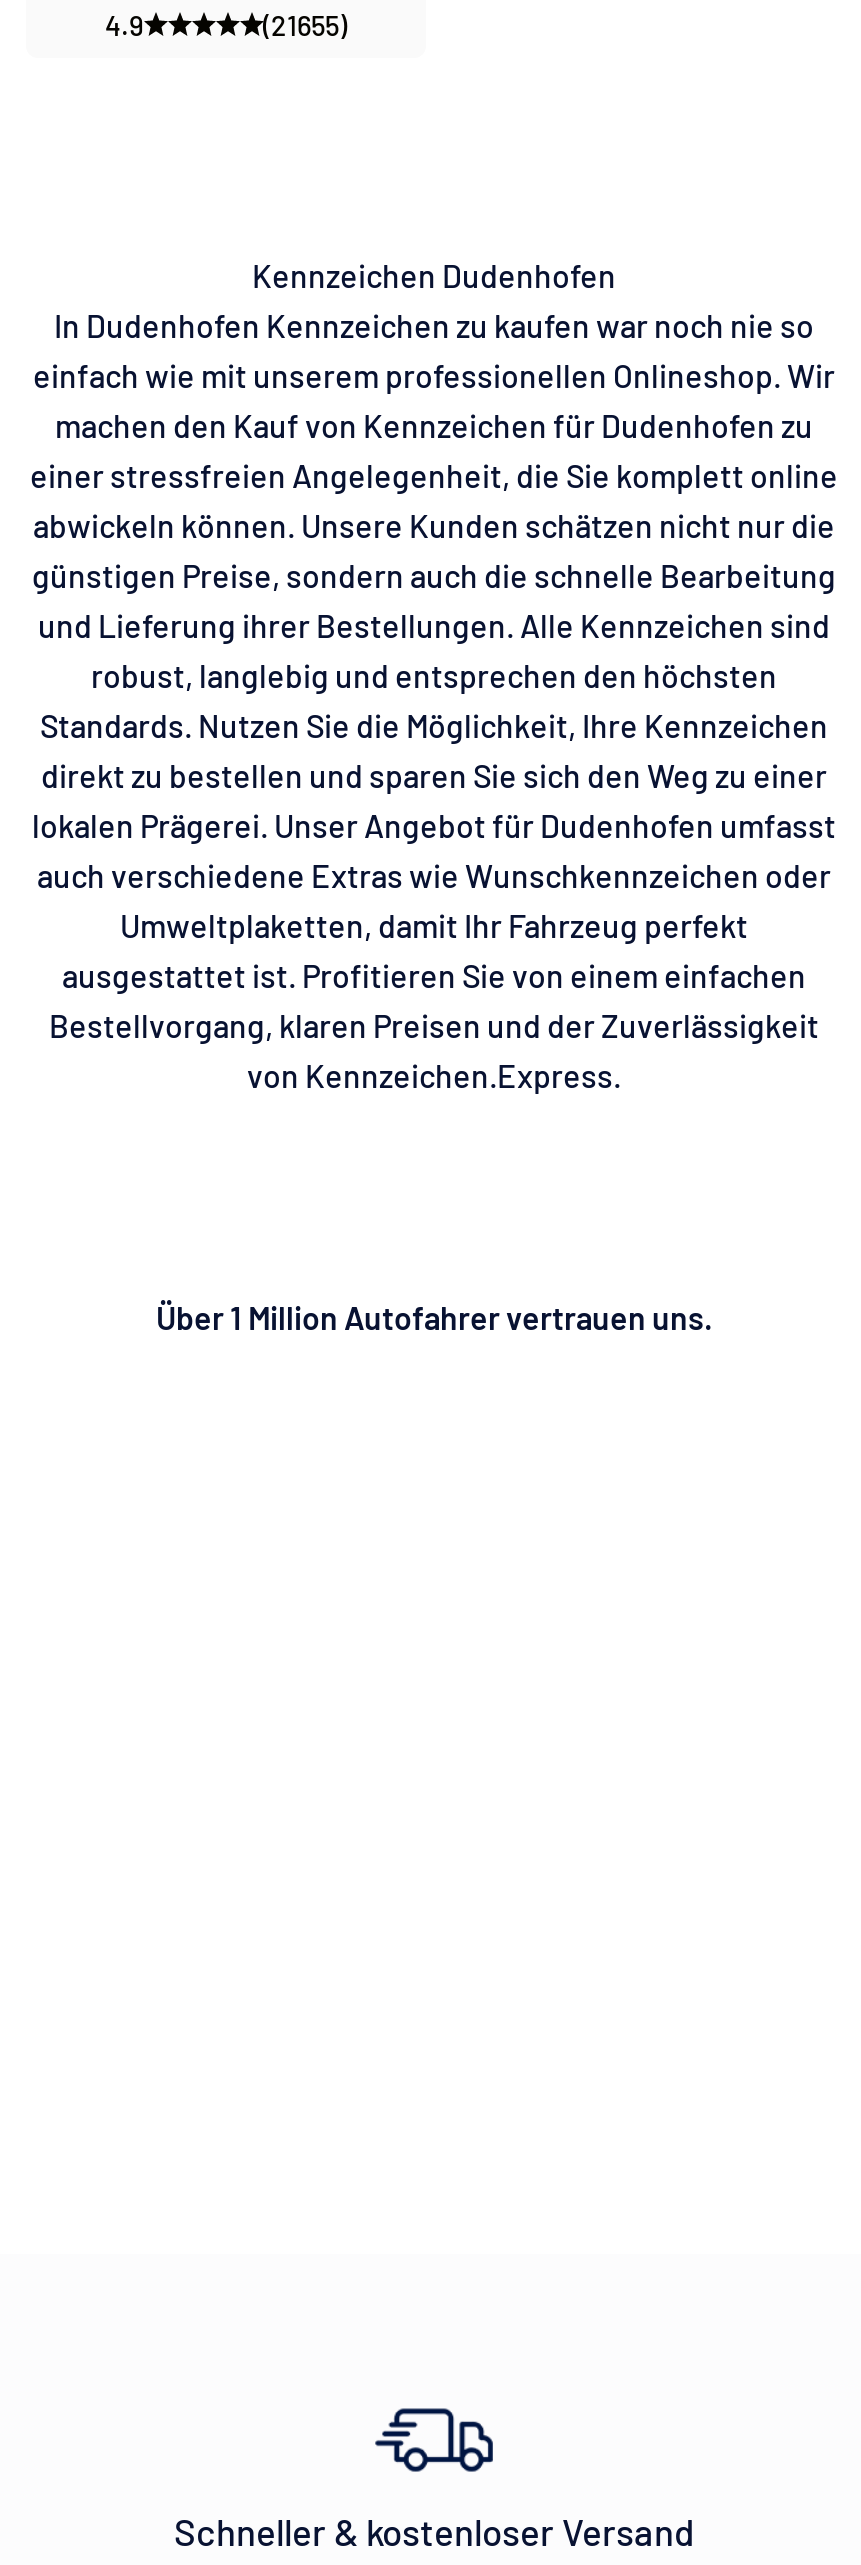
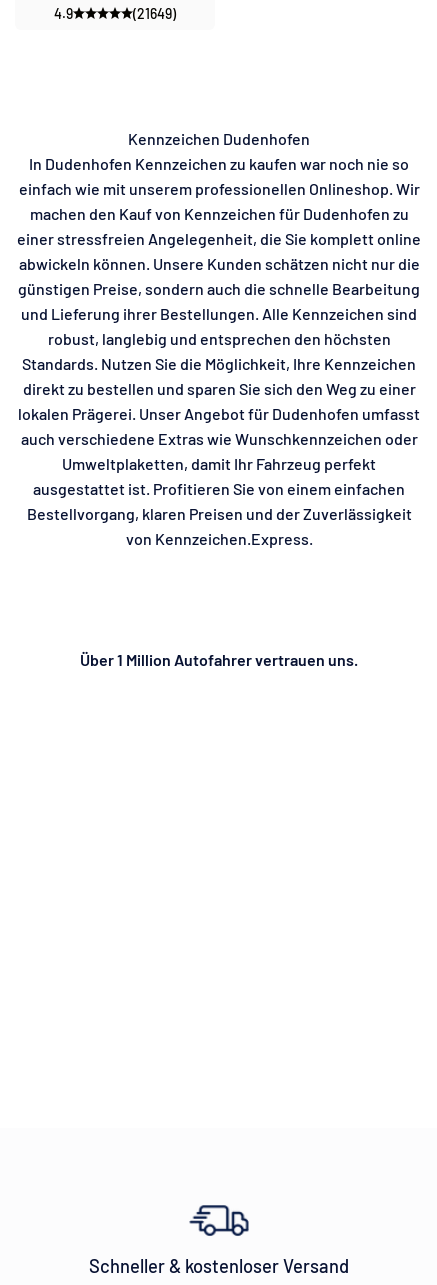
[263,9,347,43] (21655) -> [133,5,176,22] (21649)

